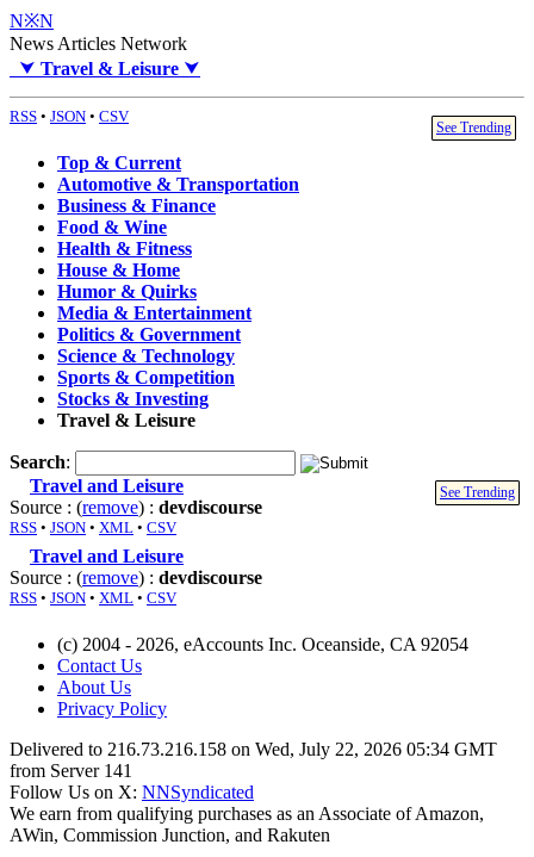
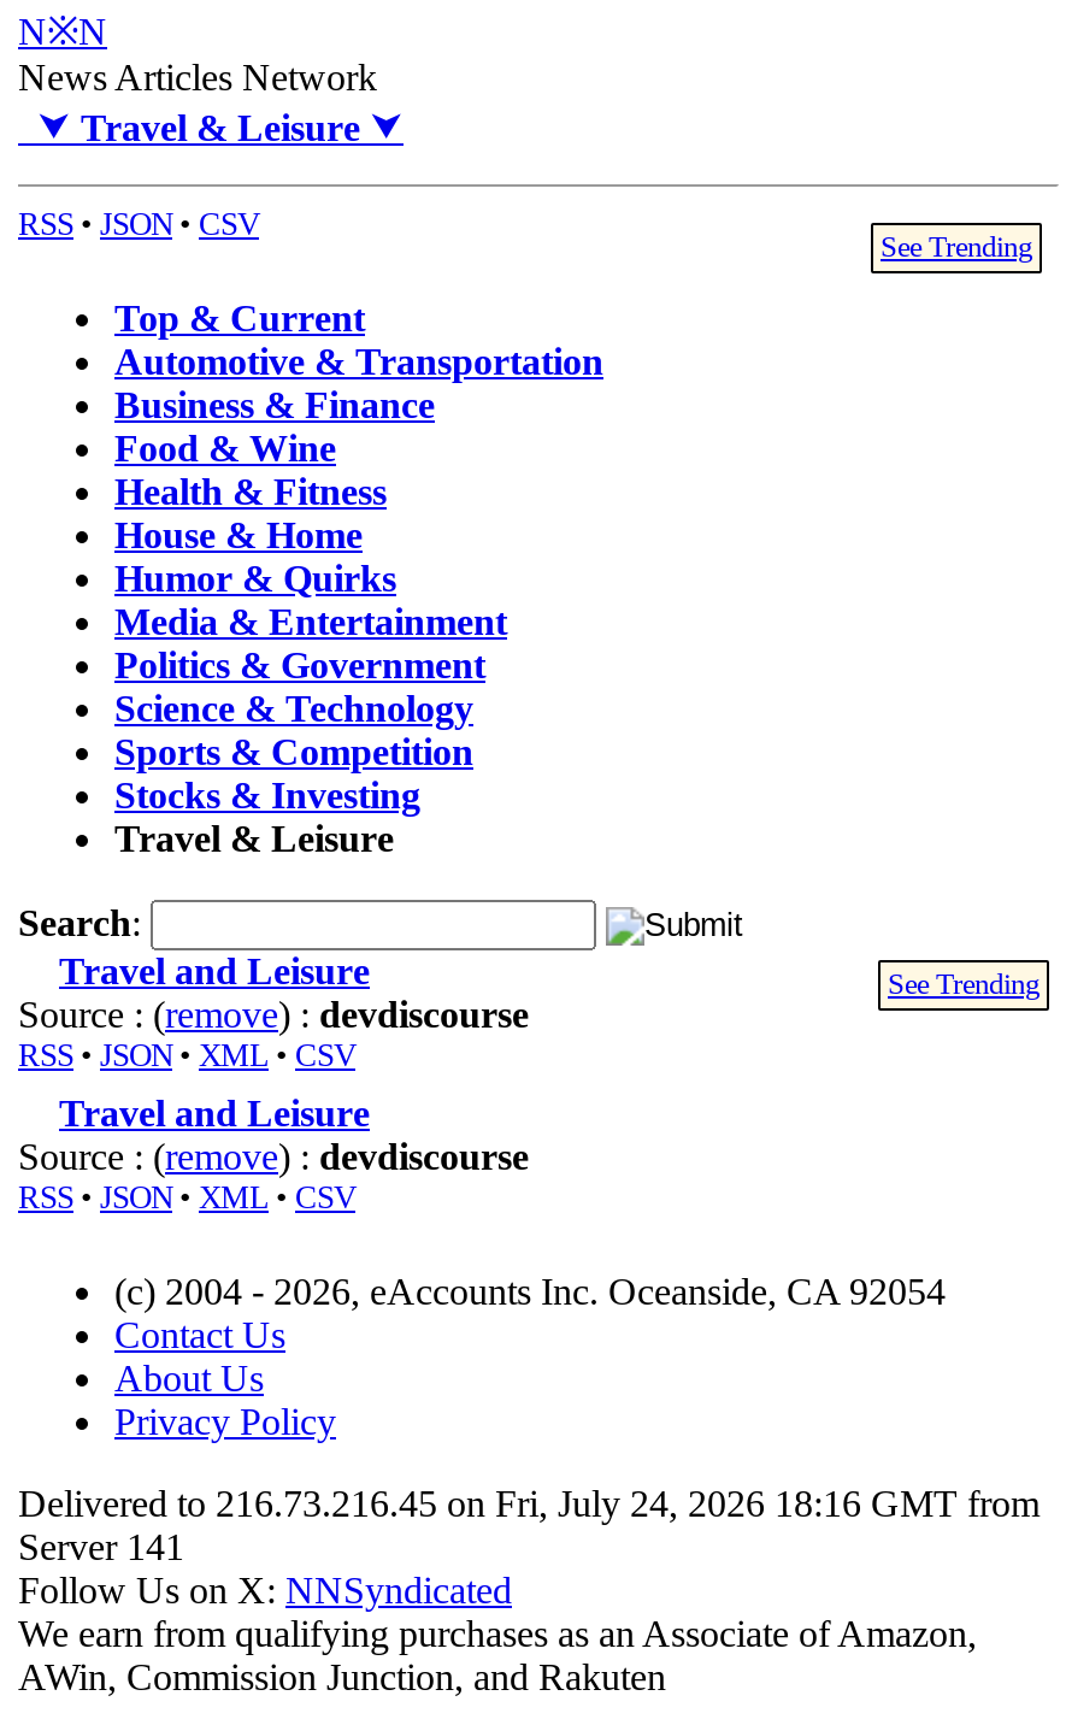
[10,739,497,781] Delivered to 216.73.216.158 on Wed, July 22, 2026 05:34 GMT | from Server 141 -> [18,1483,1040,1567] Delivered to 216.73.216.45 on Fri, July 24, 2026 18:16 GMT from | Server 141

